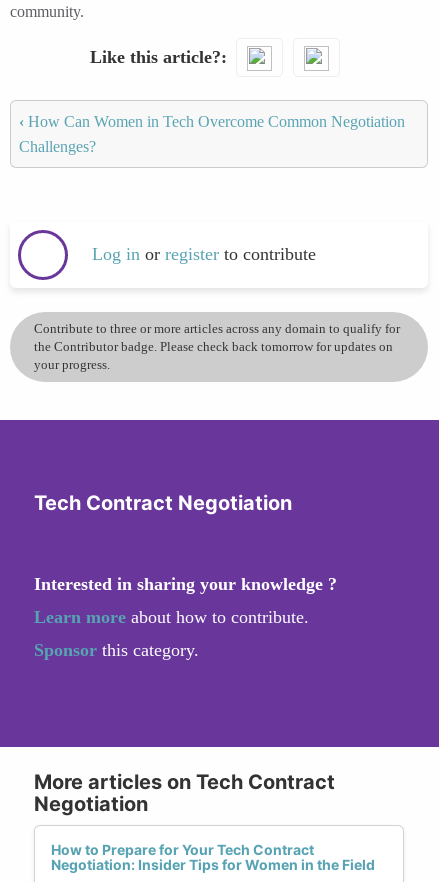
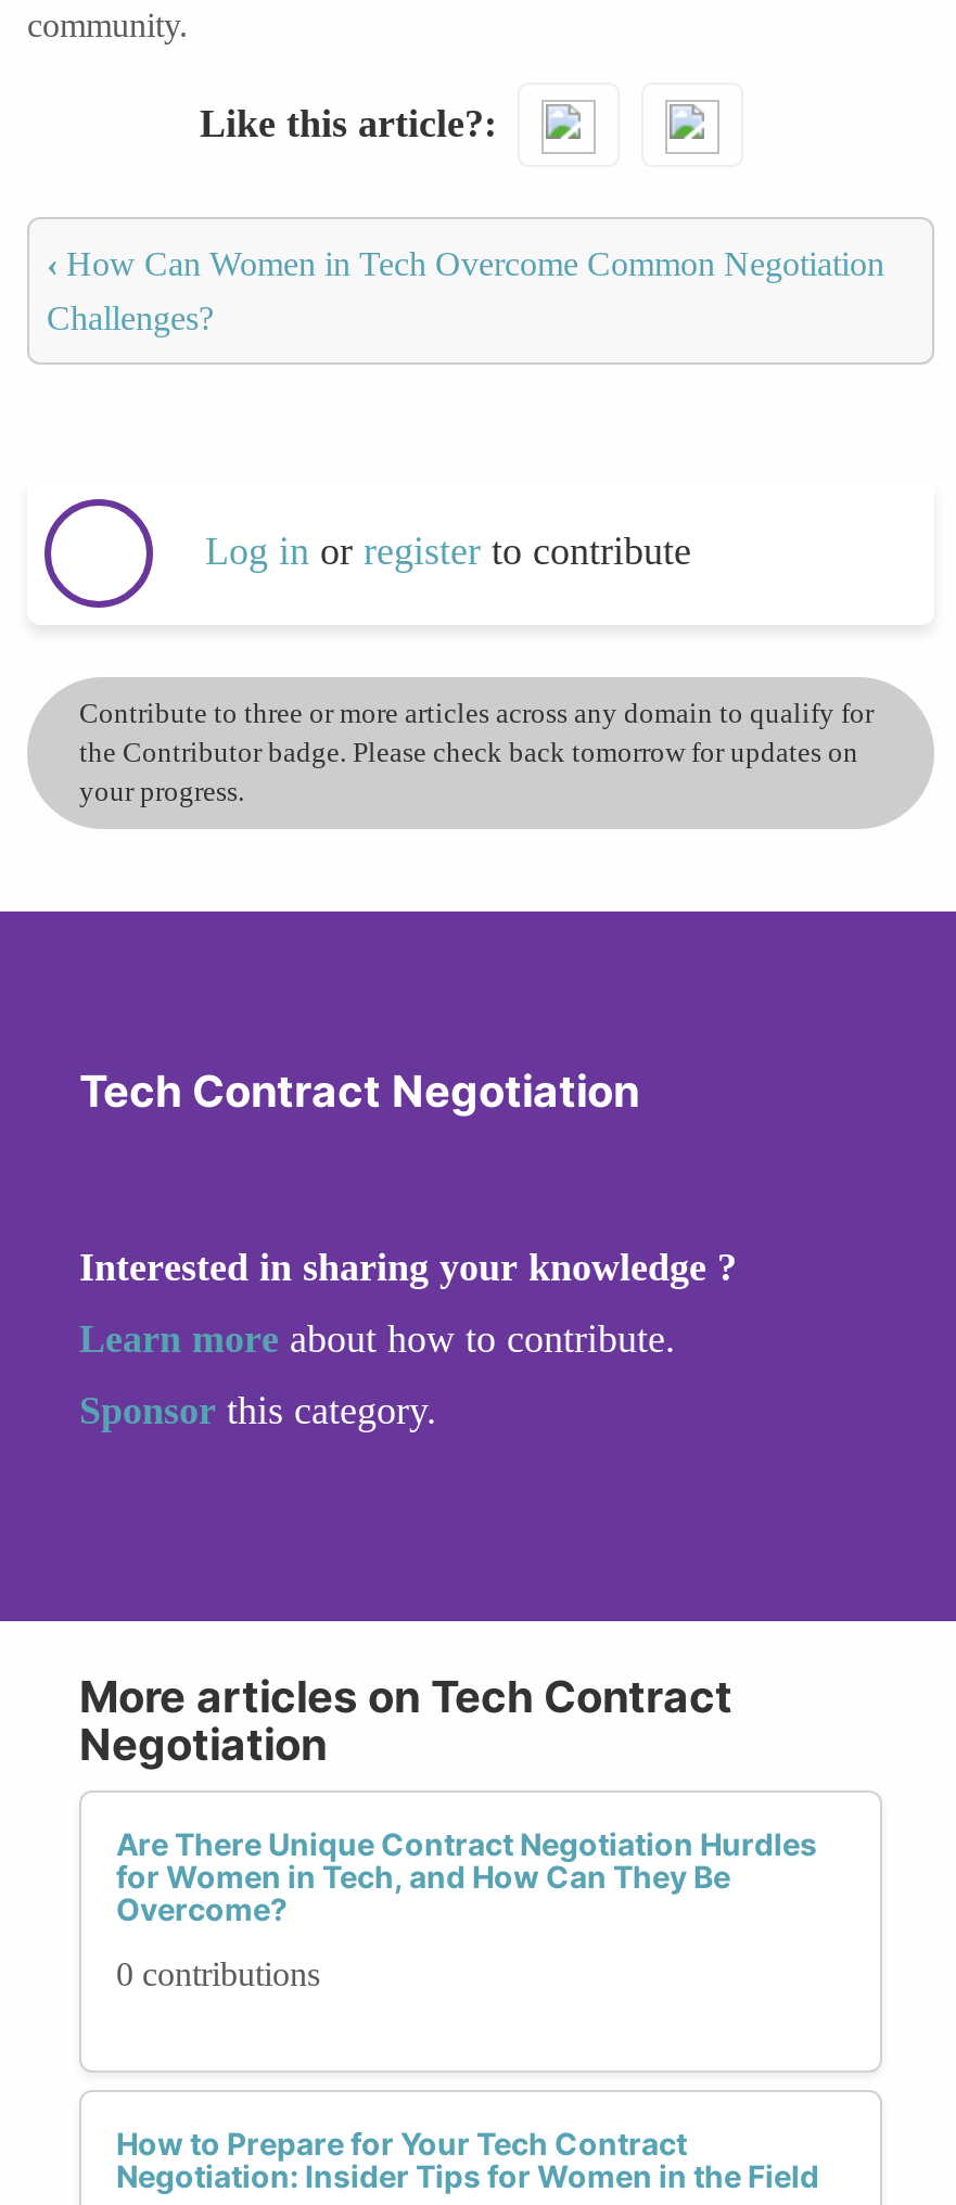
none -> [116,1825,817,1992] Are There Unique Contract Negotiation Hurdles | for Women in Tech, and How Can They Be | Overcome? | 0 contributions

